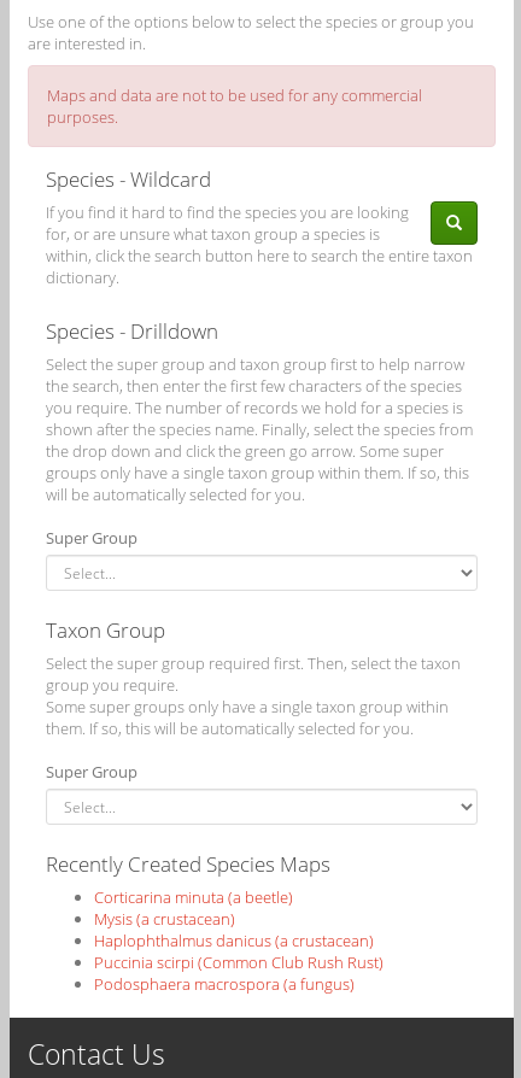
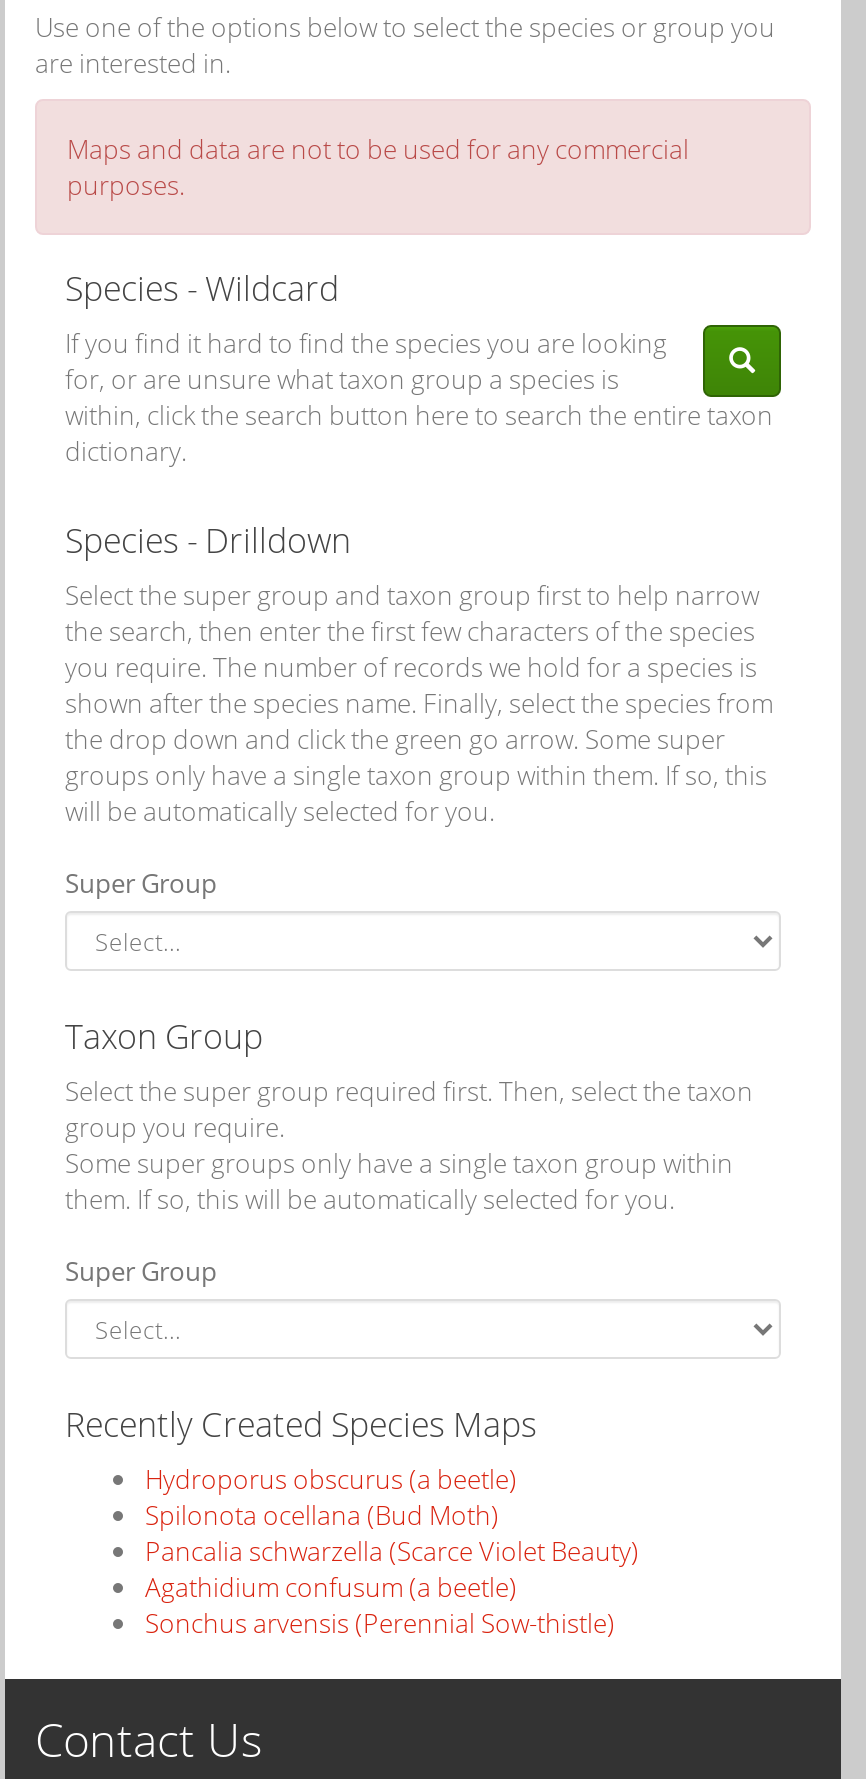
[94,886,384,995] Corticarina minuta (a beetle) | Mysis (a crustacean) | Haplophthalmus danicus (a crustacean) | Puccinia scirpi (Common Club Rush Rust) | Podosphaera macrospora (a fungus) -> [145,1461,639,1641] Hydroporus obscurus (a beetle) | Spilonota ocellana (Bud Moth) | Pancalia schwarzella (Scarce Violet Beauty) | Agathidium confusum (a beetle) | Sonchus arvensis (Perennial Sow-thistle)

